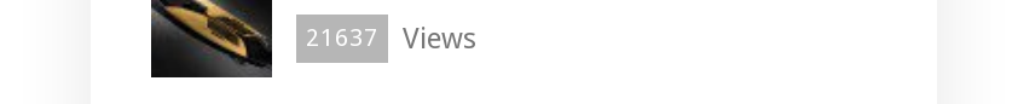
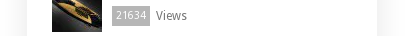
[306,21,478,55] 21637 Views -> [116,9,187,23] 21634 Views

